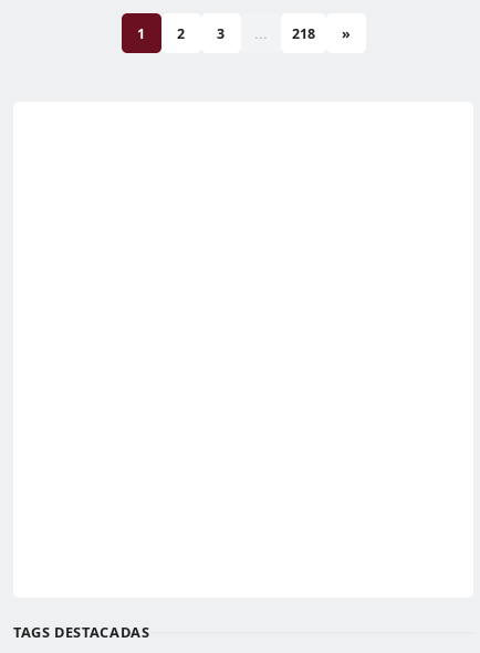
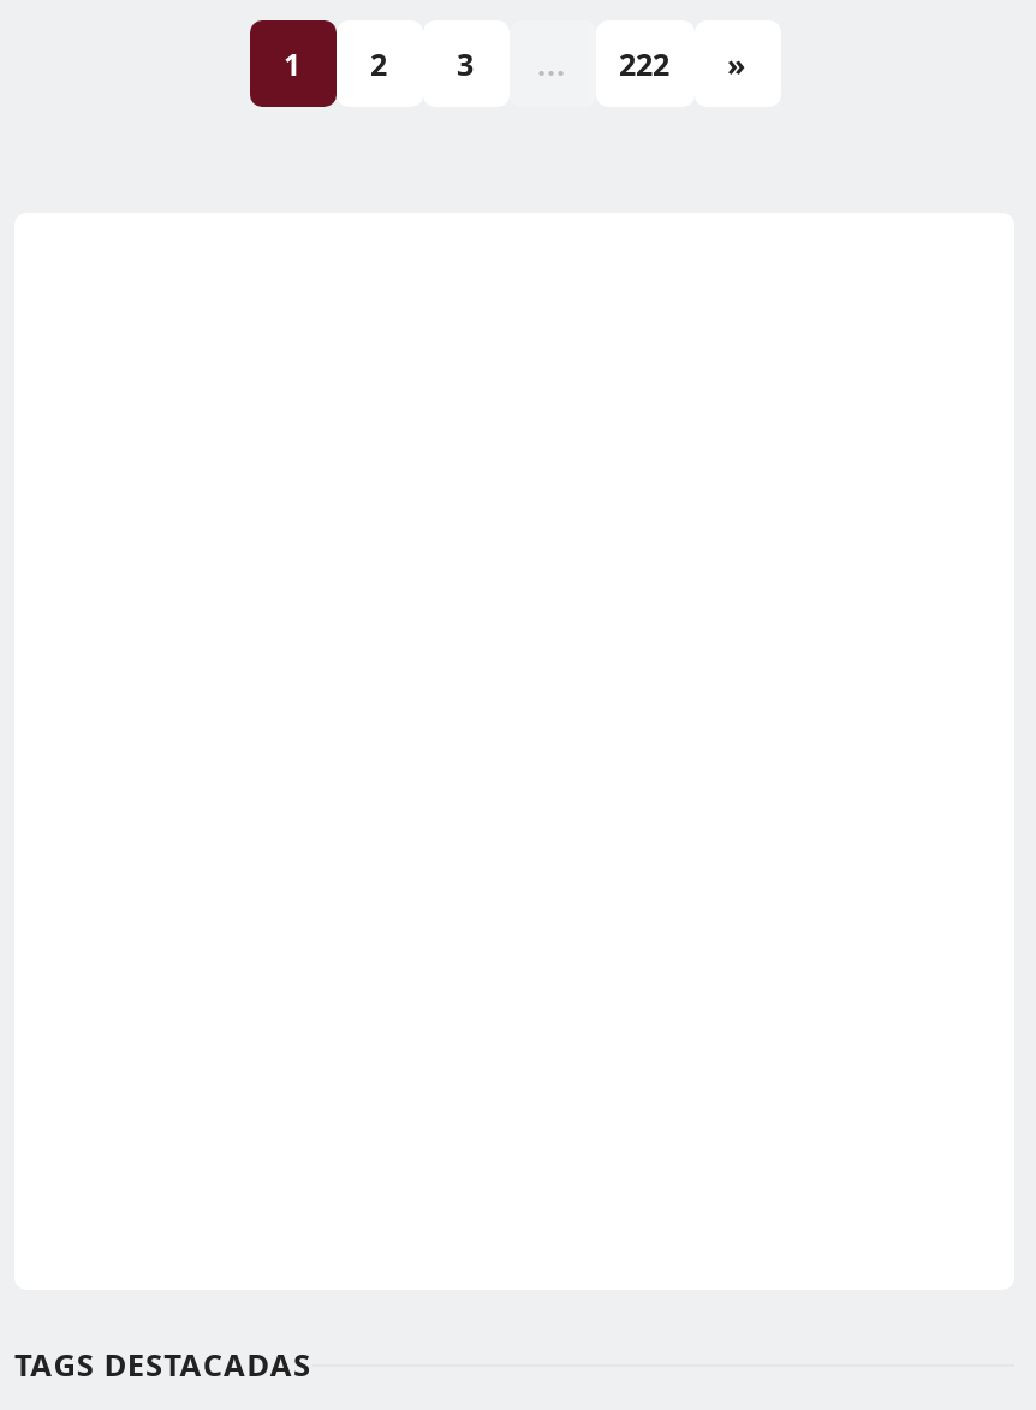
[291,24,315,43] 218 -> [619,43,669,84] 222

